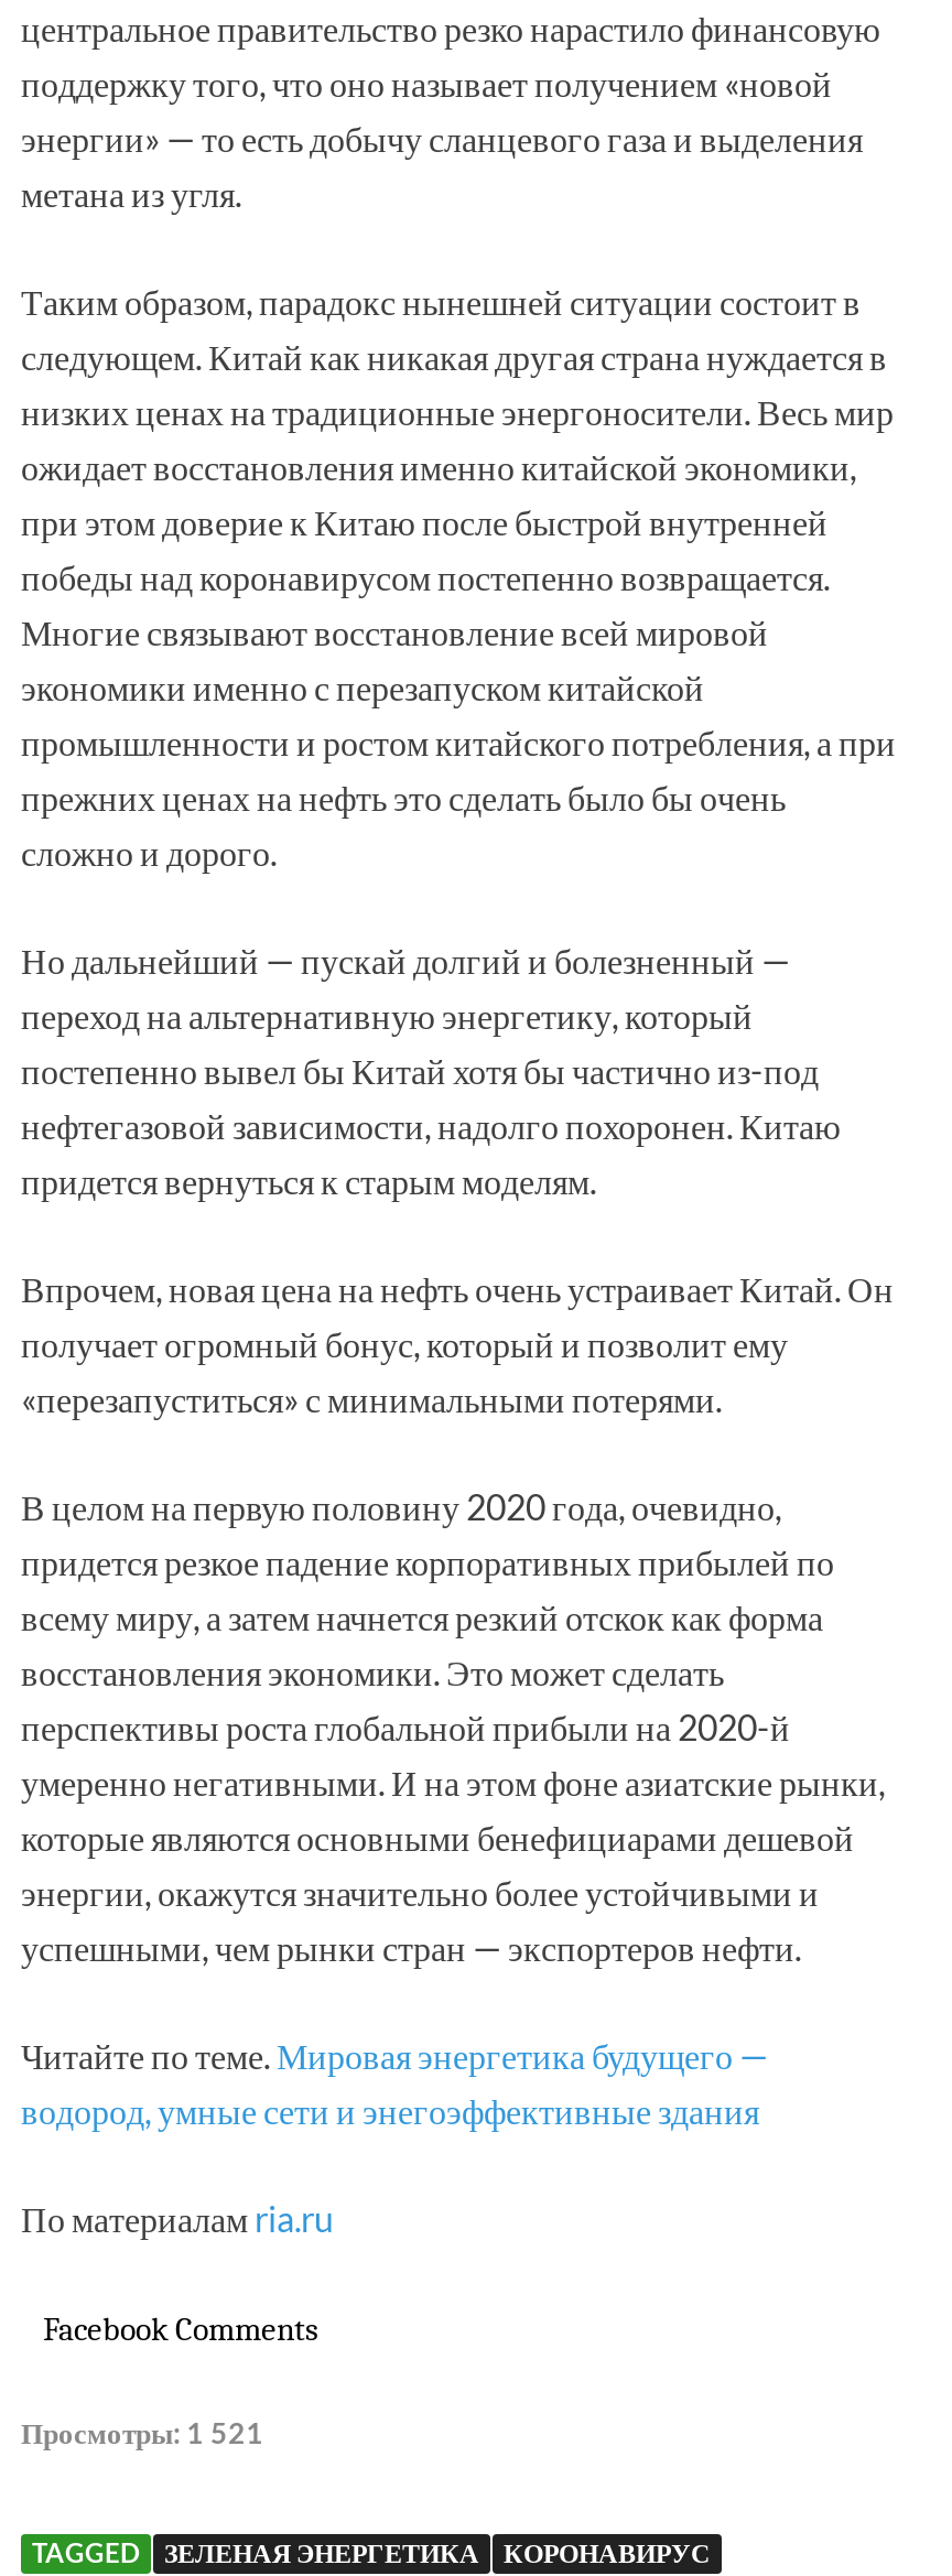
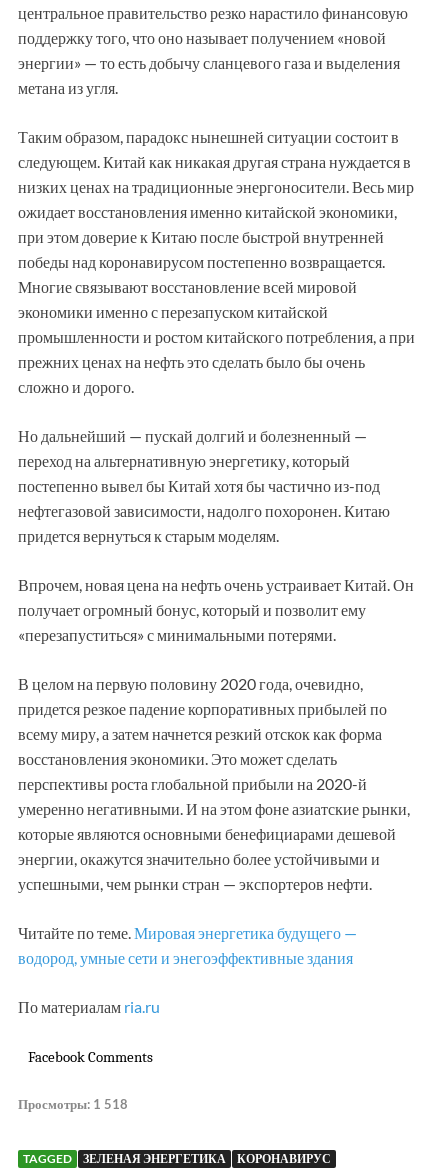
[21,2415,263,2450] Просмотры: 1 521 -> [18,1096,128,1112] Просмотры: 1 518

